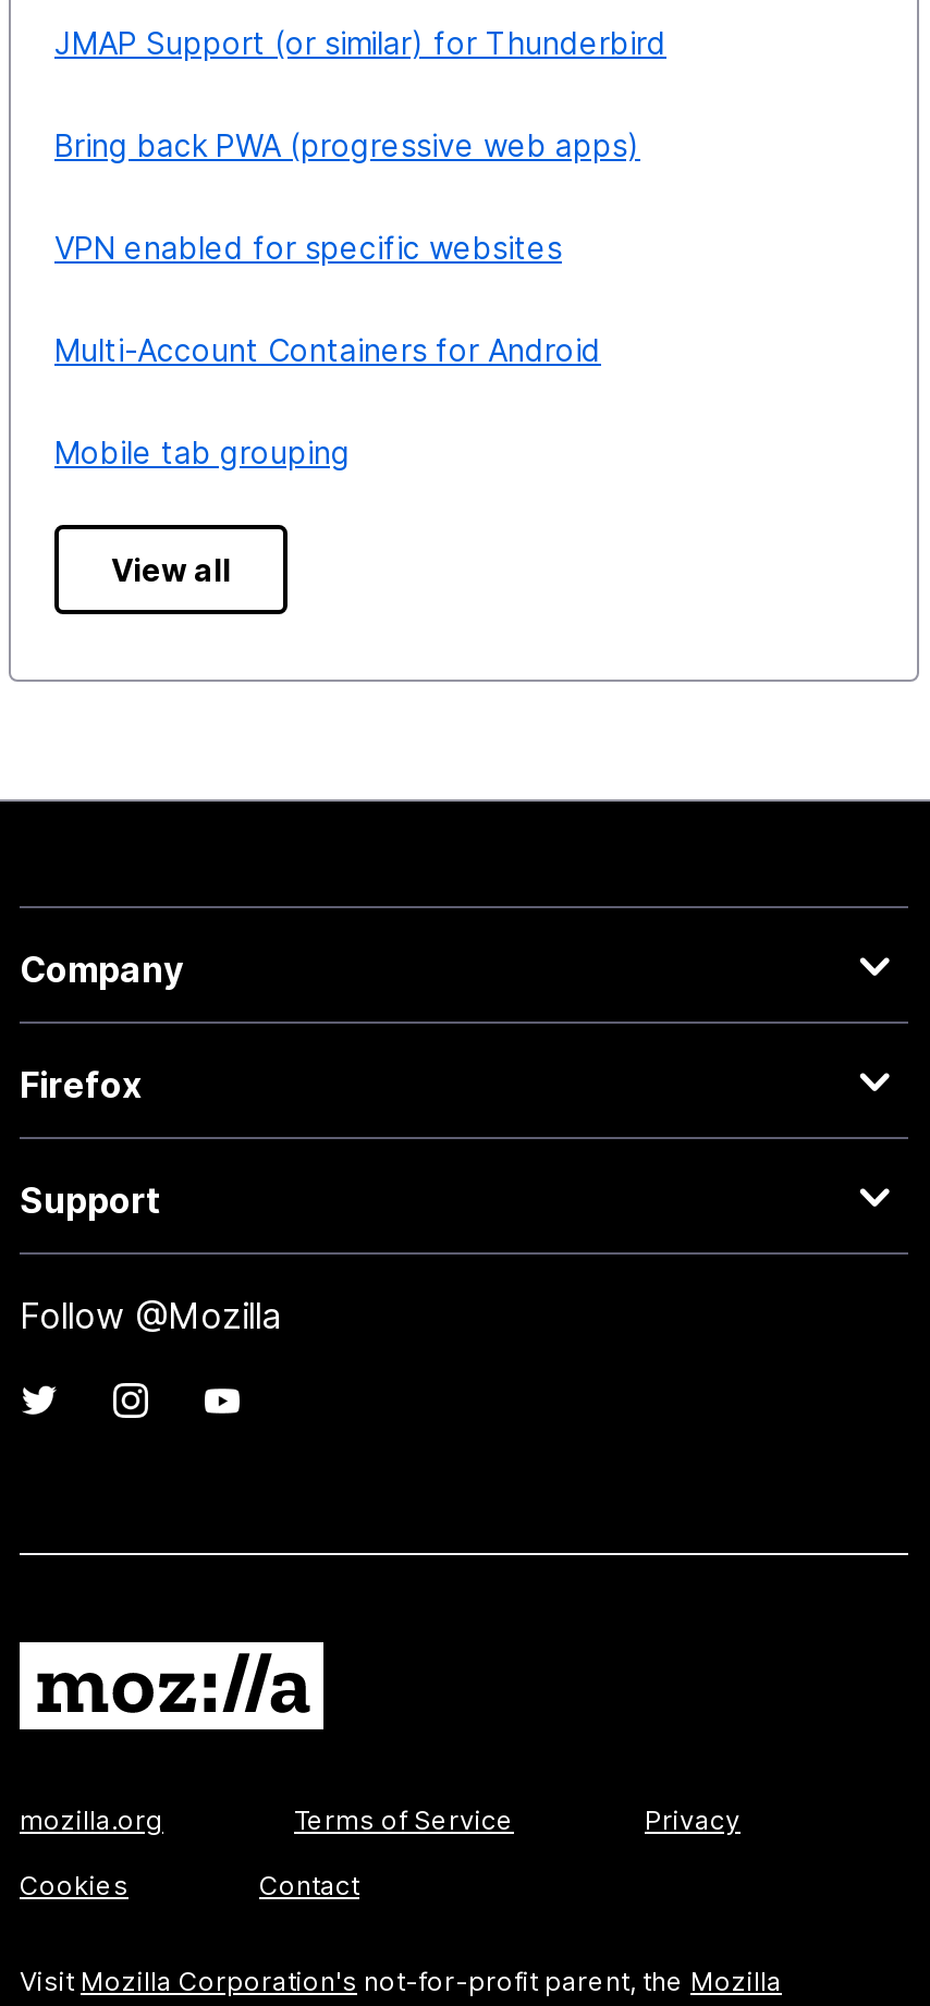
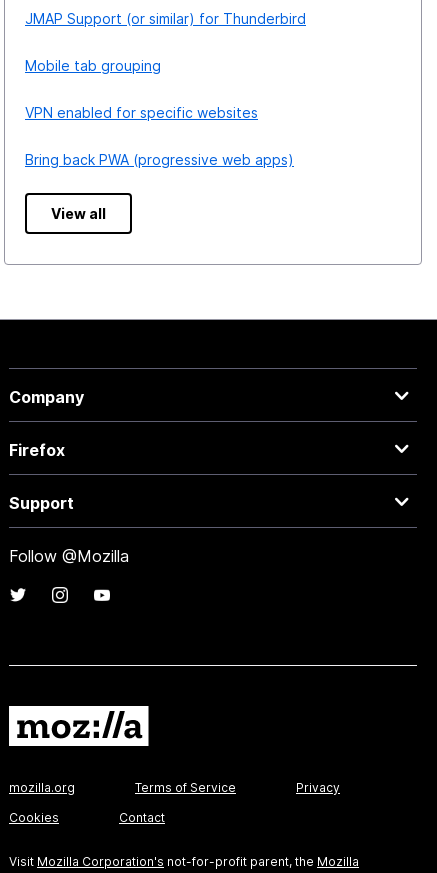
moved [54,126,640,266] -> [25,104,294,168]: VPN enabled for specific websites | Bring back PWA (progressive web apps)
[54,331,601,368] Multi-Account Containers for Android -> none
moved [54,433,351,470] -> [25,57,161,74]: Mobile tab grouping

